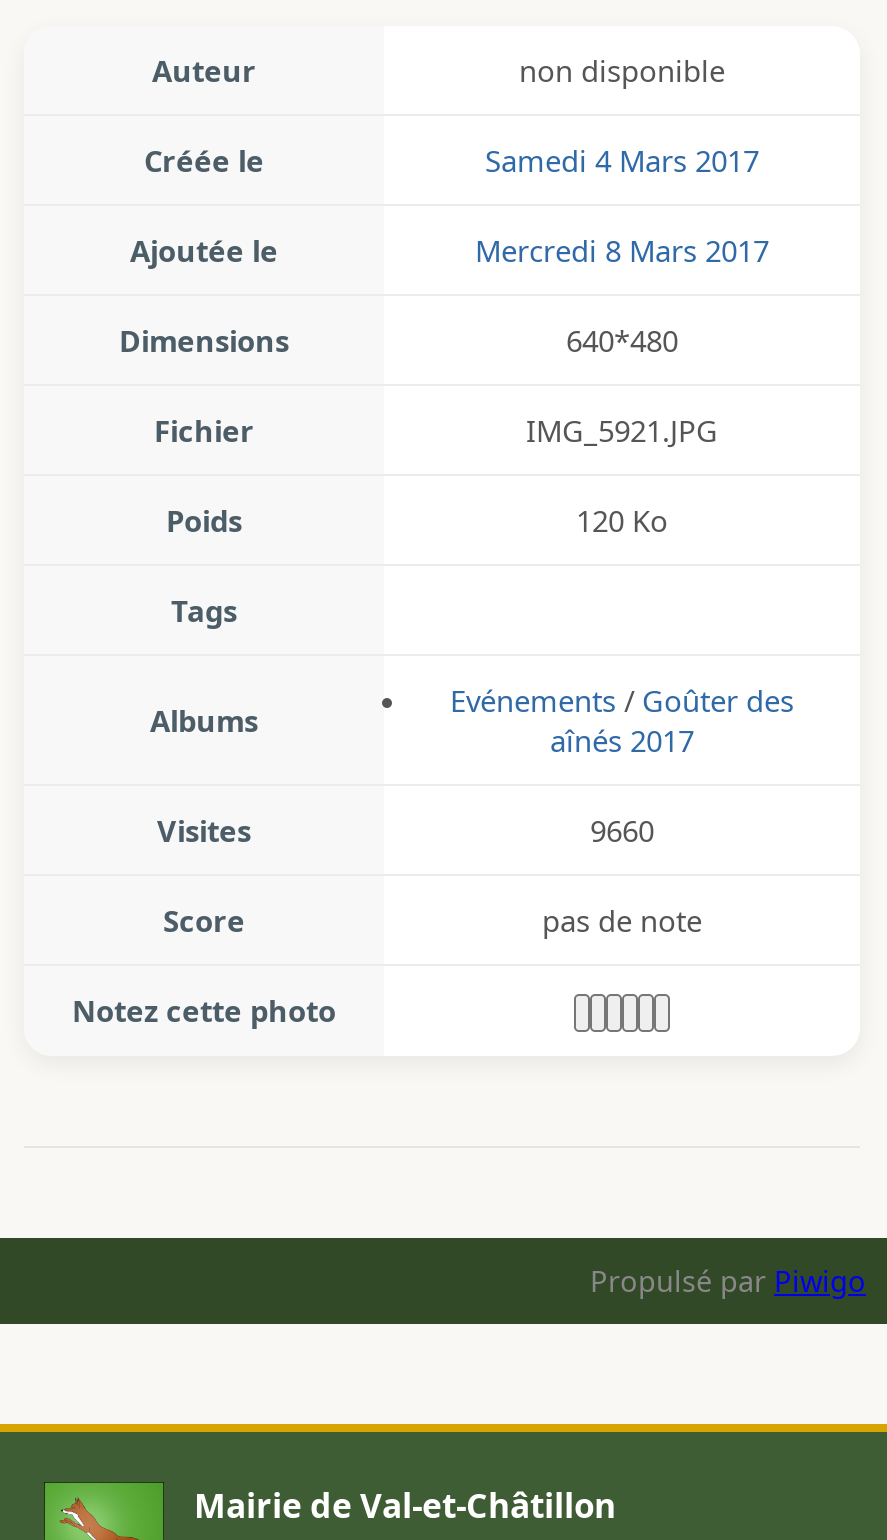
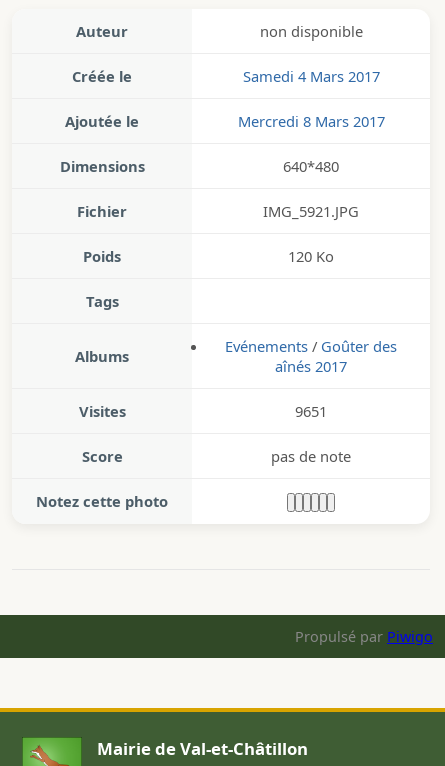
[590,810,654,850] 9660 -> [295,401,327,421] 9651

